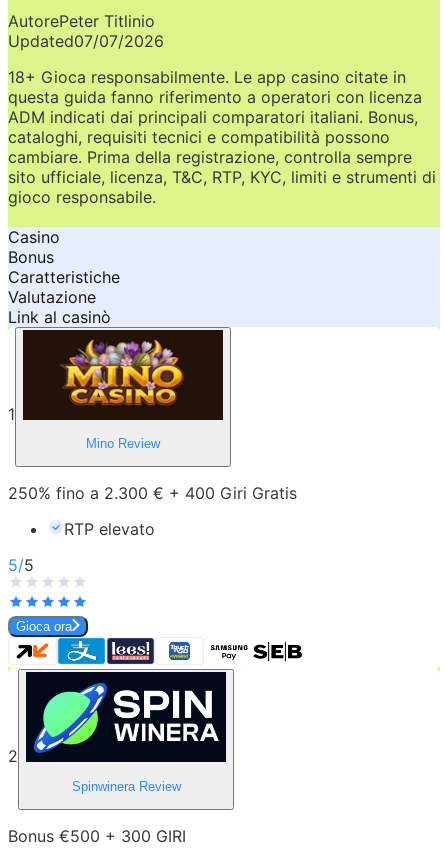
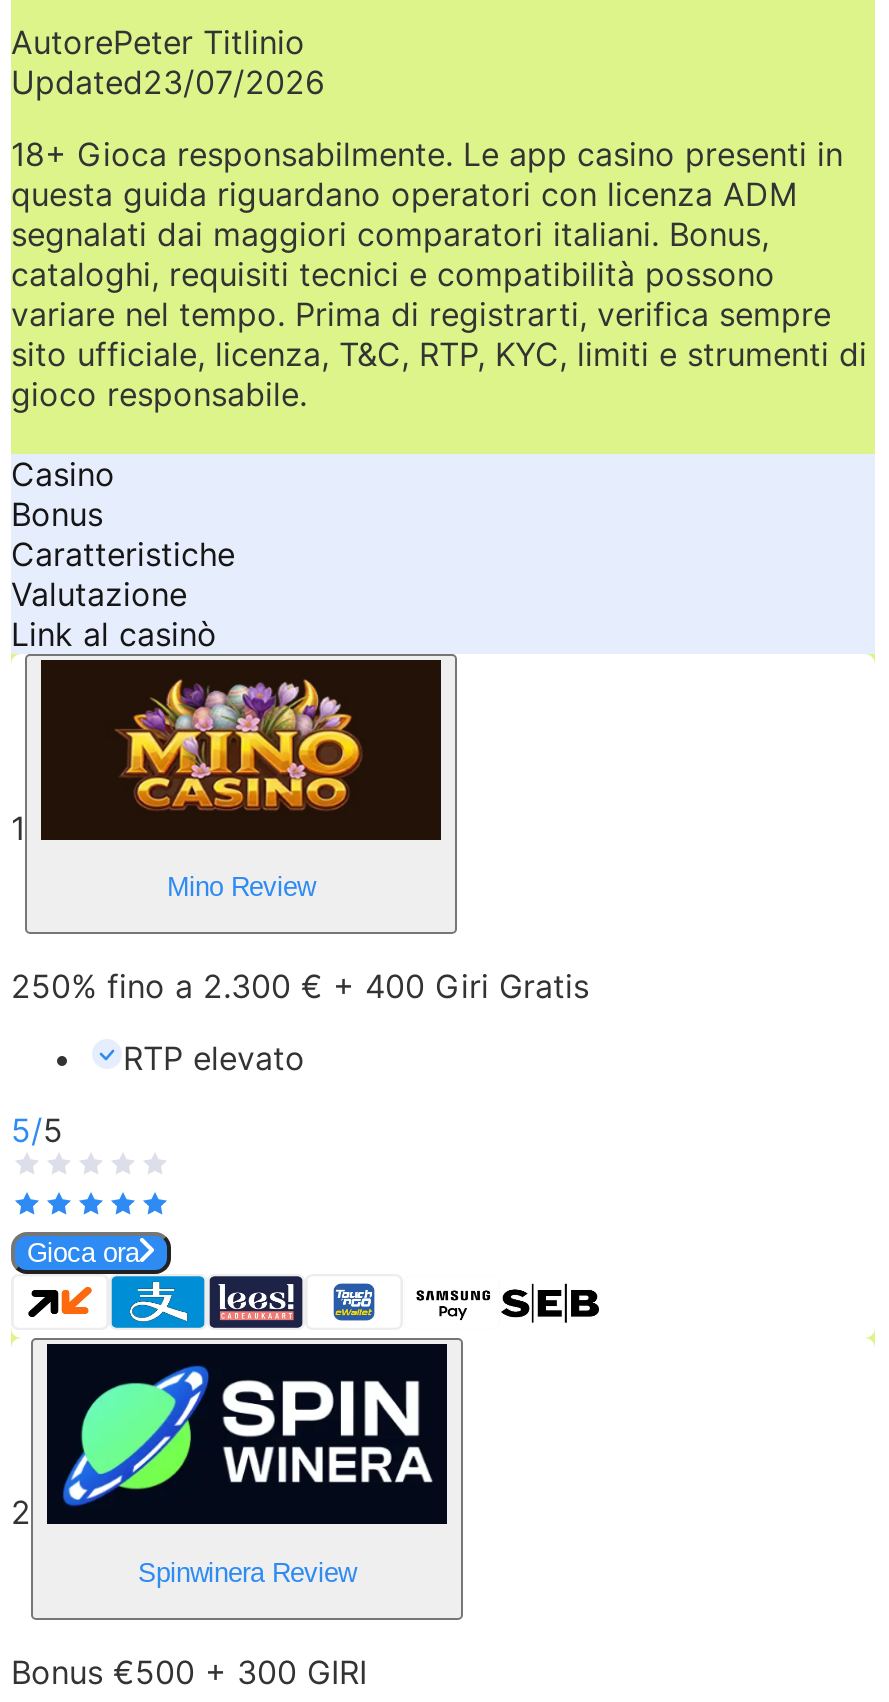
[8,31,164,51] Updated07/07/2026 -> [11,62,325,102] Updated23/07/2026
[8,67,422,127] 18+ Gioca responsabilmente. Le app casino citate in | questa guida fanno riferimento a operatori con licenza | ADM indicati dai principali comparatori italiani. Bonus, -> [11,134,843,254] 18+ Gioca responsabilmente. Le app casino presenti in | questa guida riguardano operatori con licenza ADM | segnalati dai maggiori comparatori italiani. Bonus,
[8,147,412,167] cambiare. Prima della registrazione, controlla sempre -> [11,294,831,334] variare nel tempo. Prima di registrarti, verifica sempre

